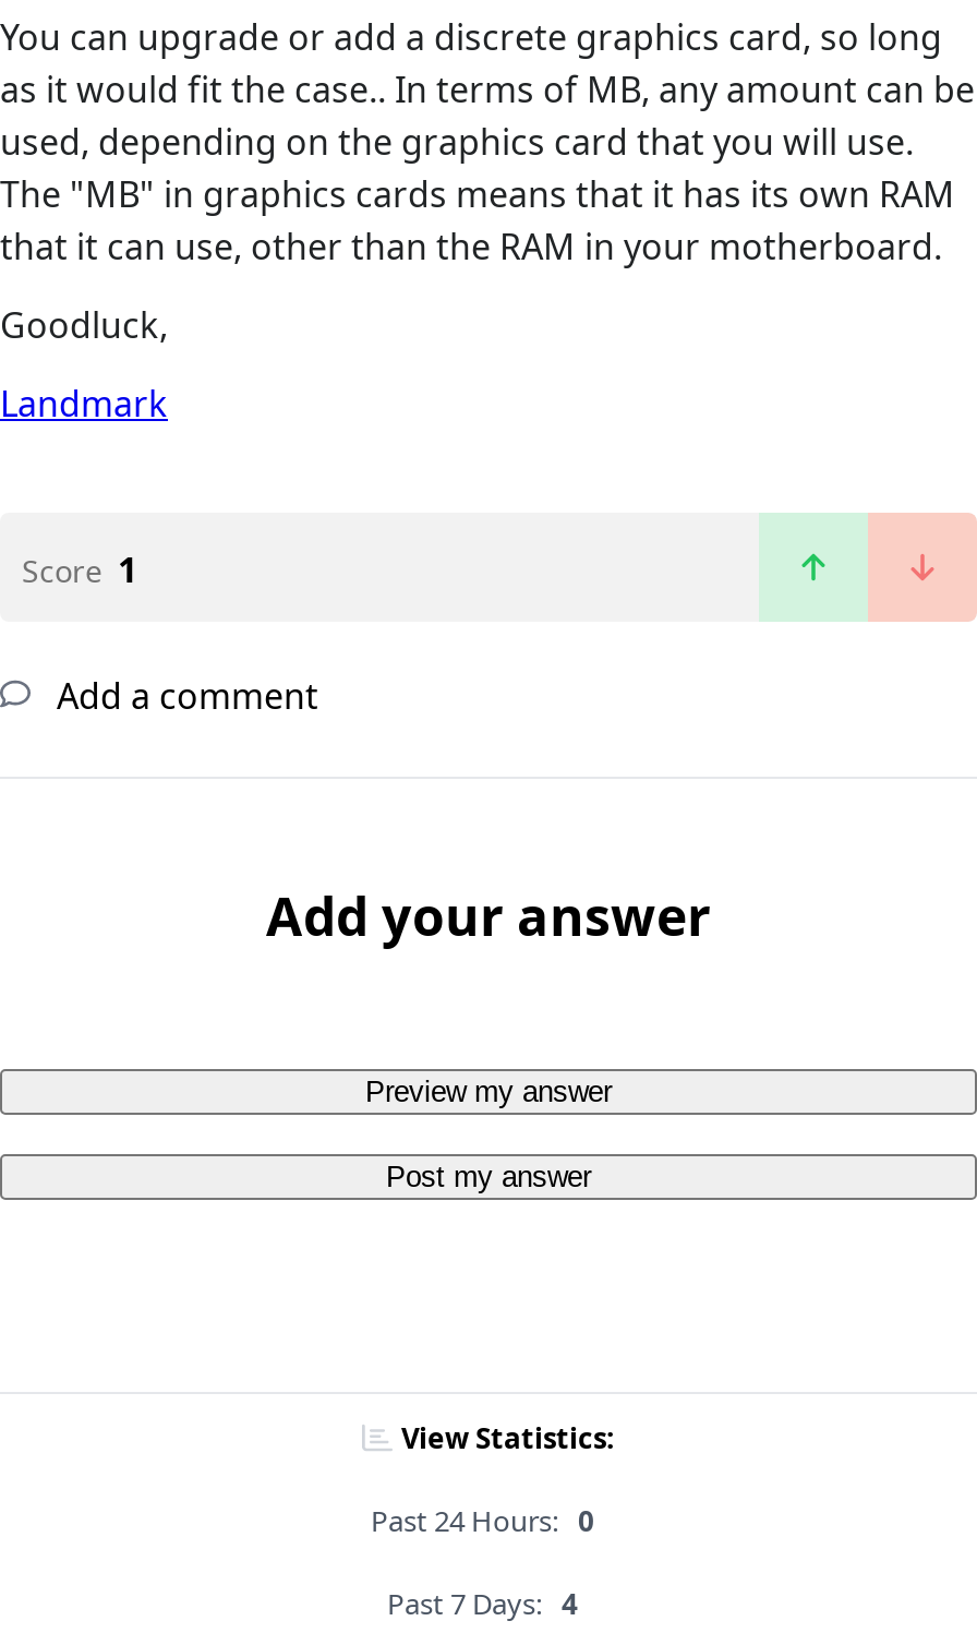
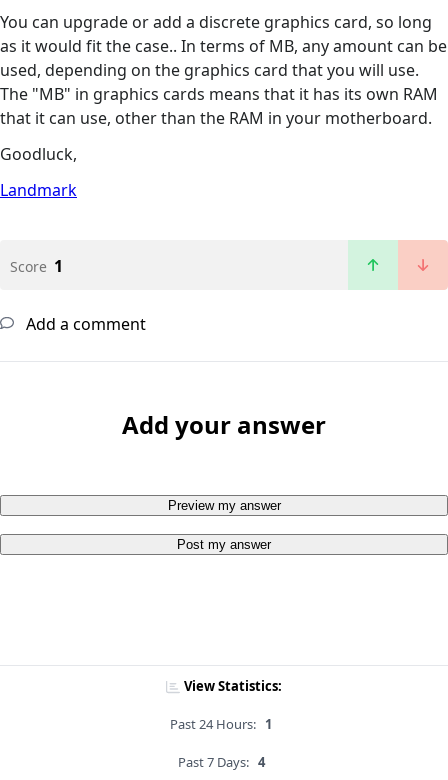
[371,1502,593,1541] Past 24 Hours: 0 -> [170,715,272,733] Past 24 Hours: 1

